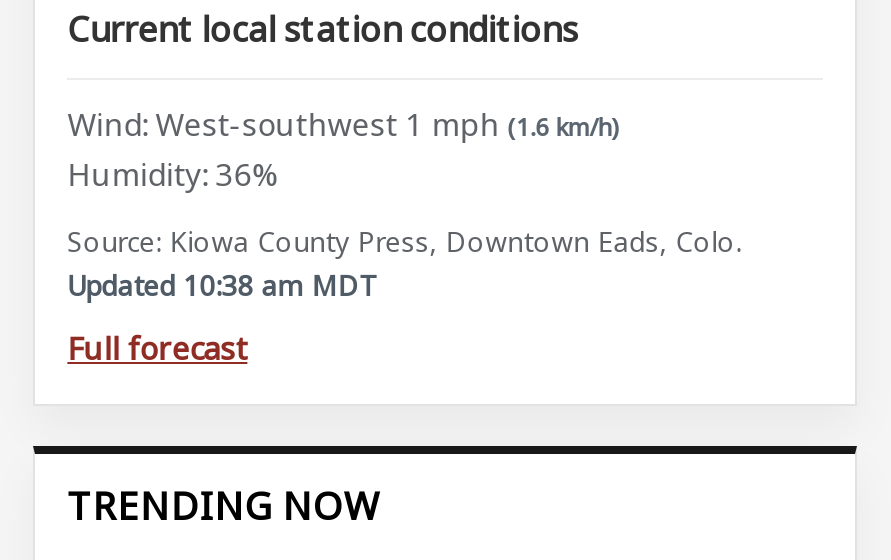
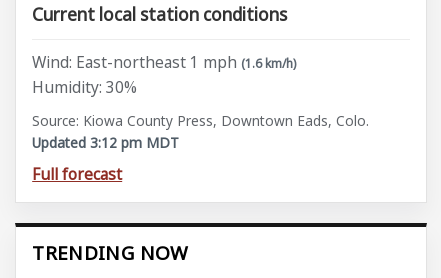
[67,101,617,145] Wind: West-southwest 1 mph (1.6 km/h) -> [32,50,296,72] Wind: East-northeast 1 mph (1.6 km/h)
[67,152,277,196] Humidity: 36% -> [32,76,137,98] Humidity: 30%
[67,266,377,304] Updated 10:38 am MDT -> [32,133,179,152] Updated 3:12 pm MDT

